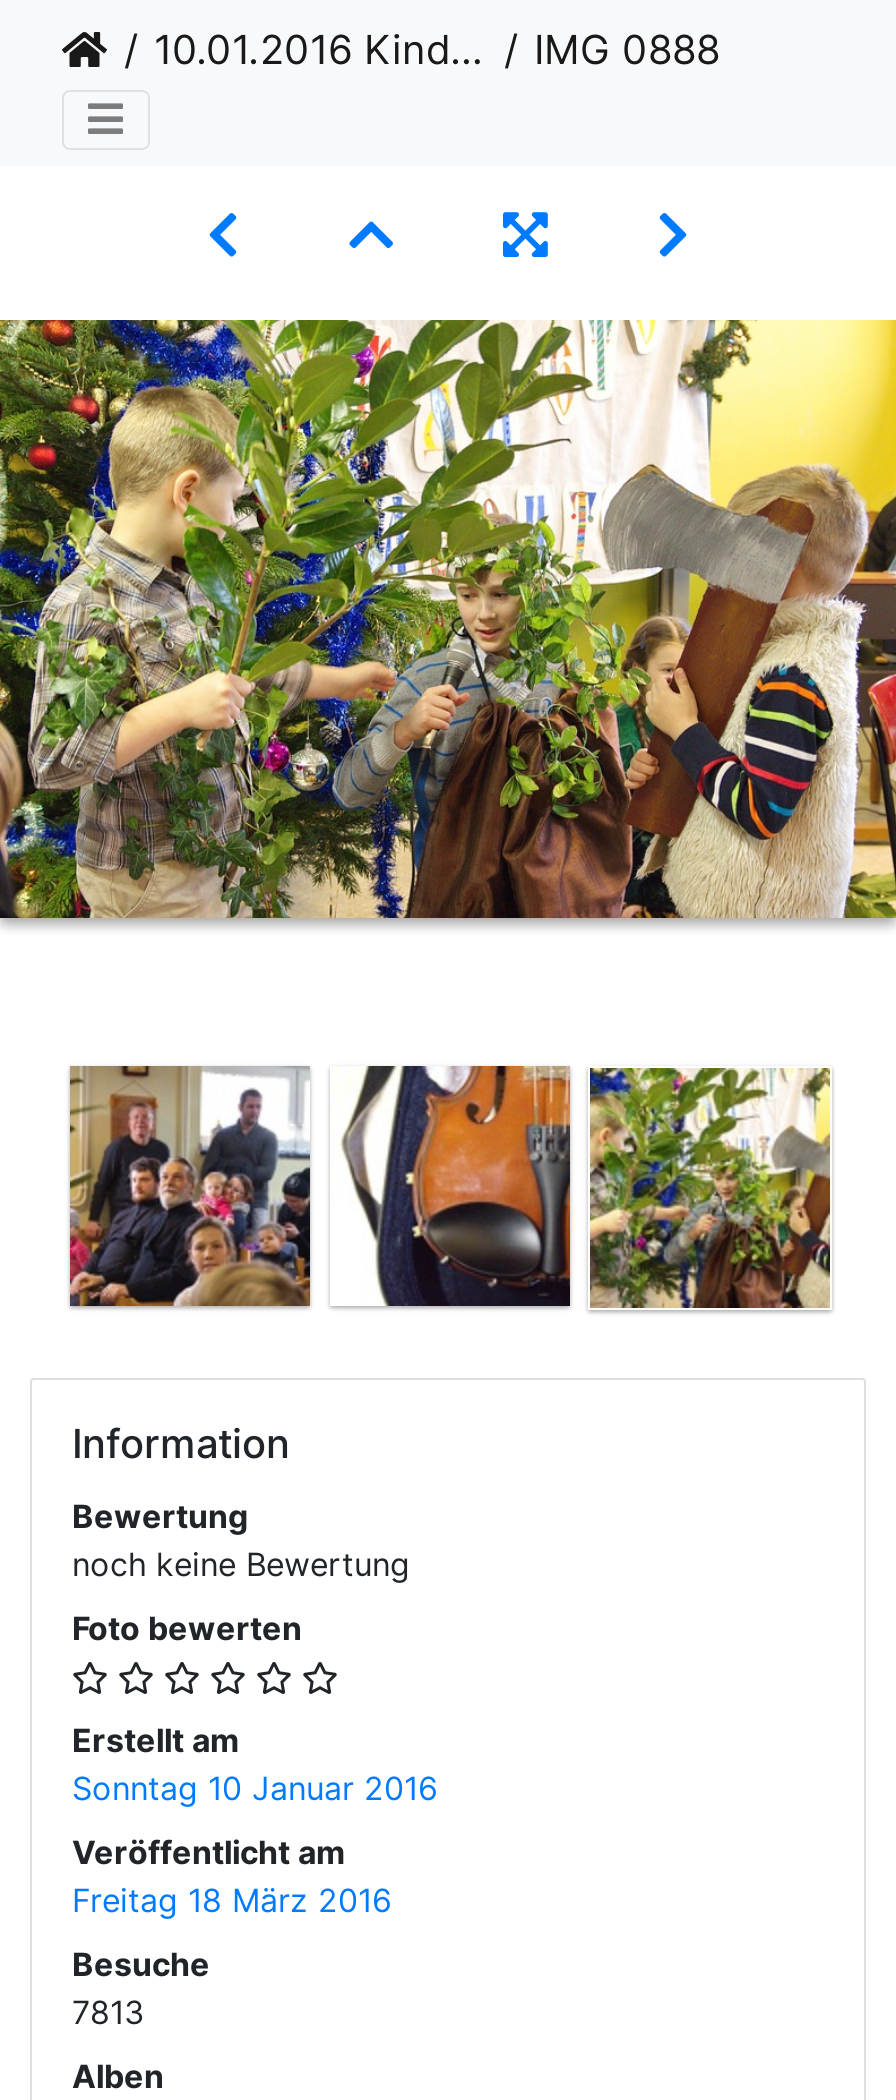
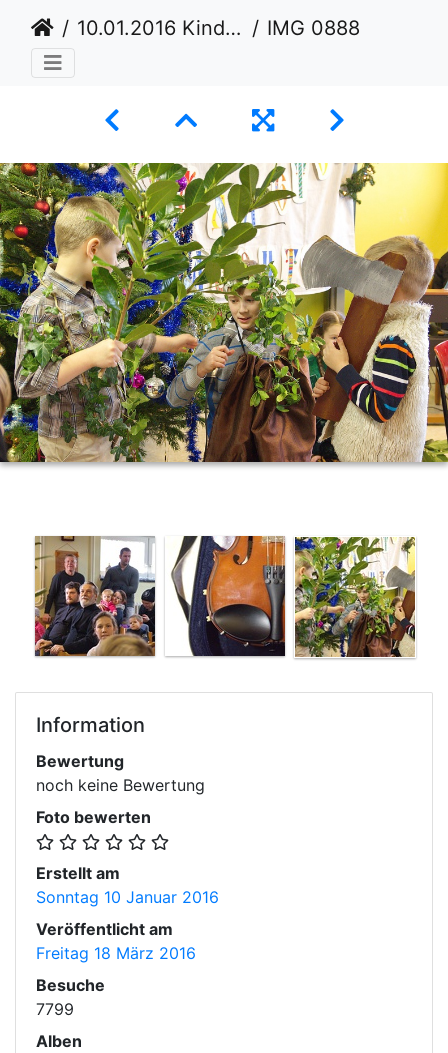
[72,1991,144,2031] 7813 -> [36,999,74,1019] 7799

